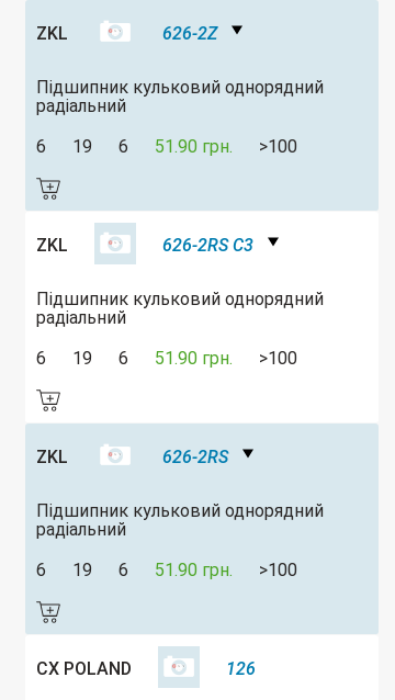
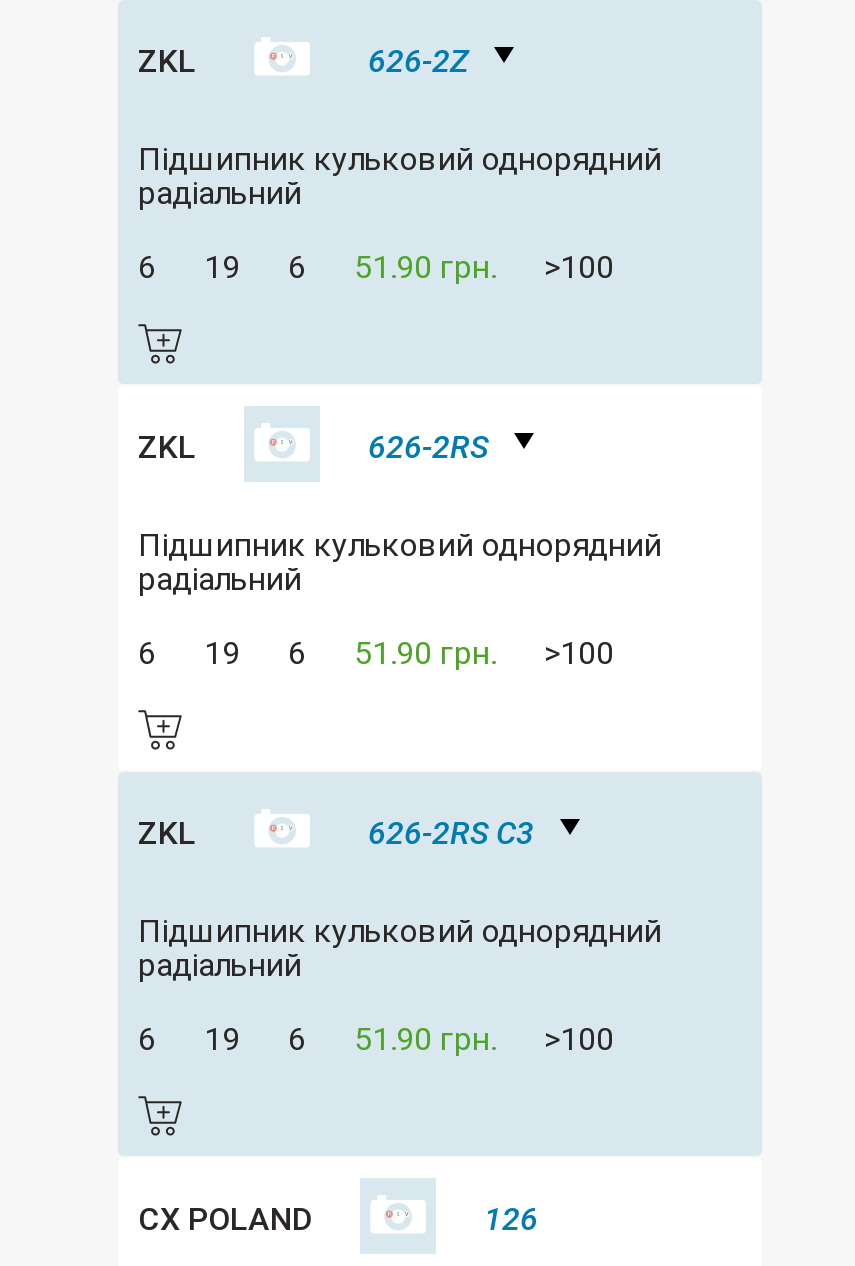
[162,234,253,255] 626-2RS C3 -> [368,427,488,465] 626-2RS
[162,446,228,467] 626-2RS -> [368,813,534,851] 626-2RS C3

